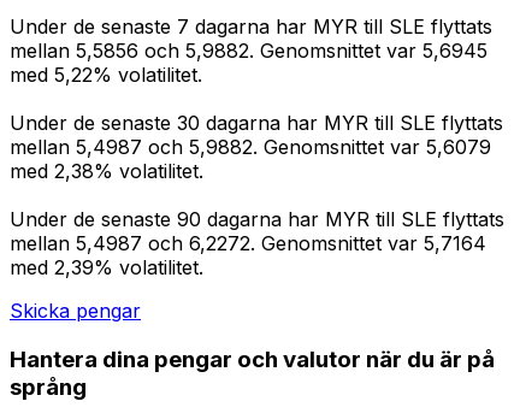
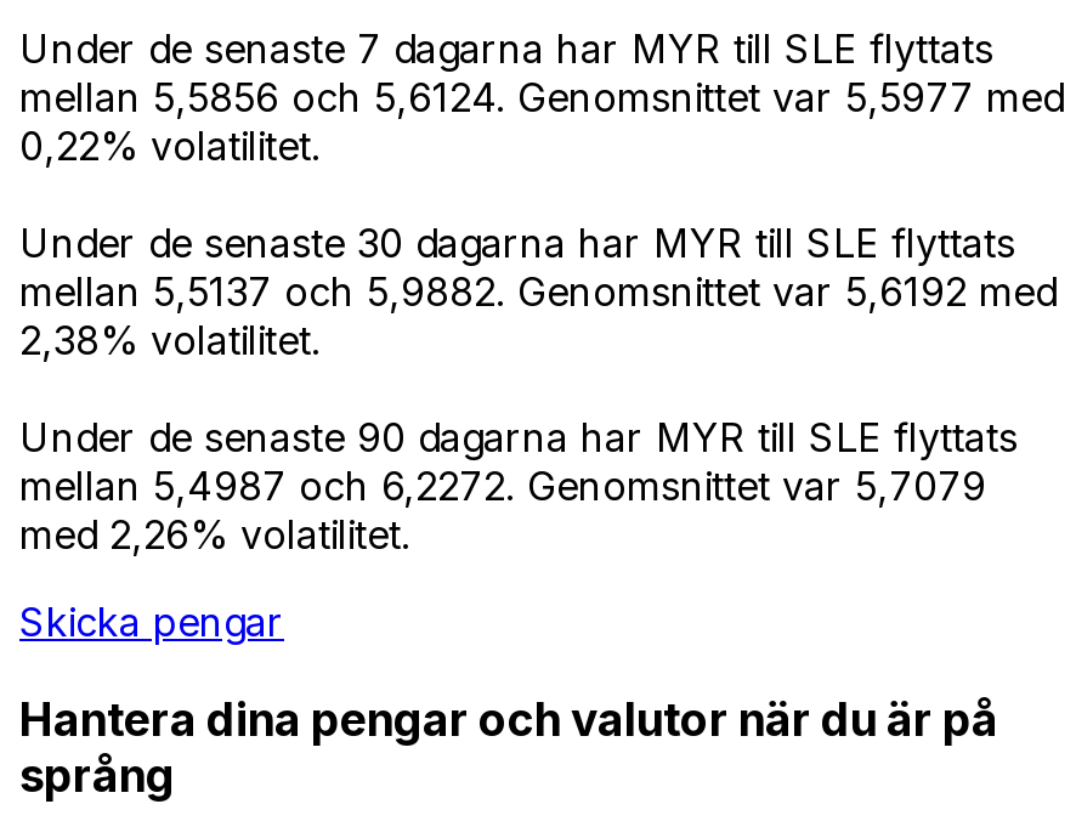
[10,39,487,87] mellan 5,5856 och 5,9882. Genomsnittet var 5,6945 | med 5,22% volatilitet. -> [19,73,1064,170] mellan 5,5856 och 5,6124. Genomsnittet var 5,5977 med | 0,22% volatilitet.
[10,135,491,183] mellan 5,4987 och 5,9882. Genomsnittet var 5,6079 | med 2,38% volatilitet. -> [19,267,1057,365] mellan 5,5137 och 5,9882. Genomsnittet var 5,6192 med | 2,38% volatilitet.
[10,231,486,255] mellan 5,4987 och 6,2272. Genomsnittet var 5,7164 -> [19,462,986,510] mellan 5,4987 och 6,2272. Genomsnittet var 5,7079
[10,255,203,279] med 2,39% volatilitet. -> [19,510,410,559] med 2,26% volatilitet.

